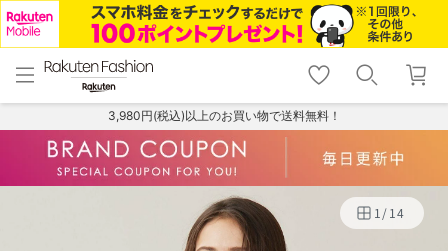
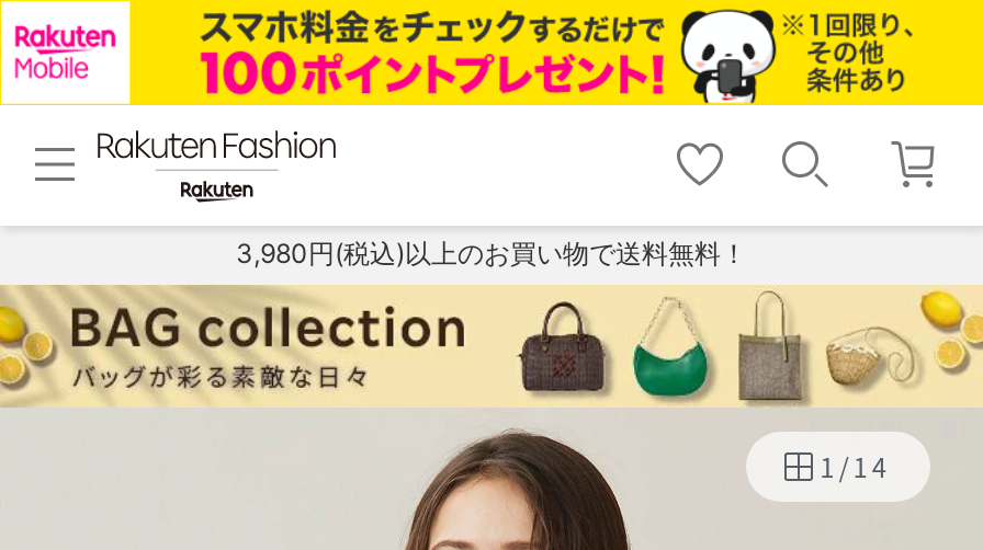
[3,129,445,187] [image] -> [7,285,976,408] [image]

